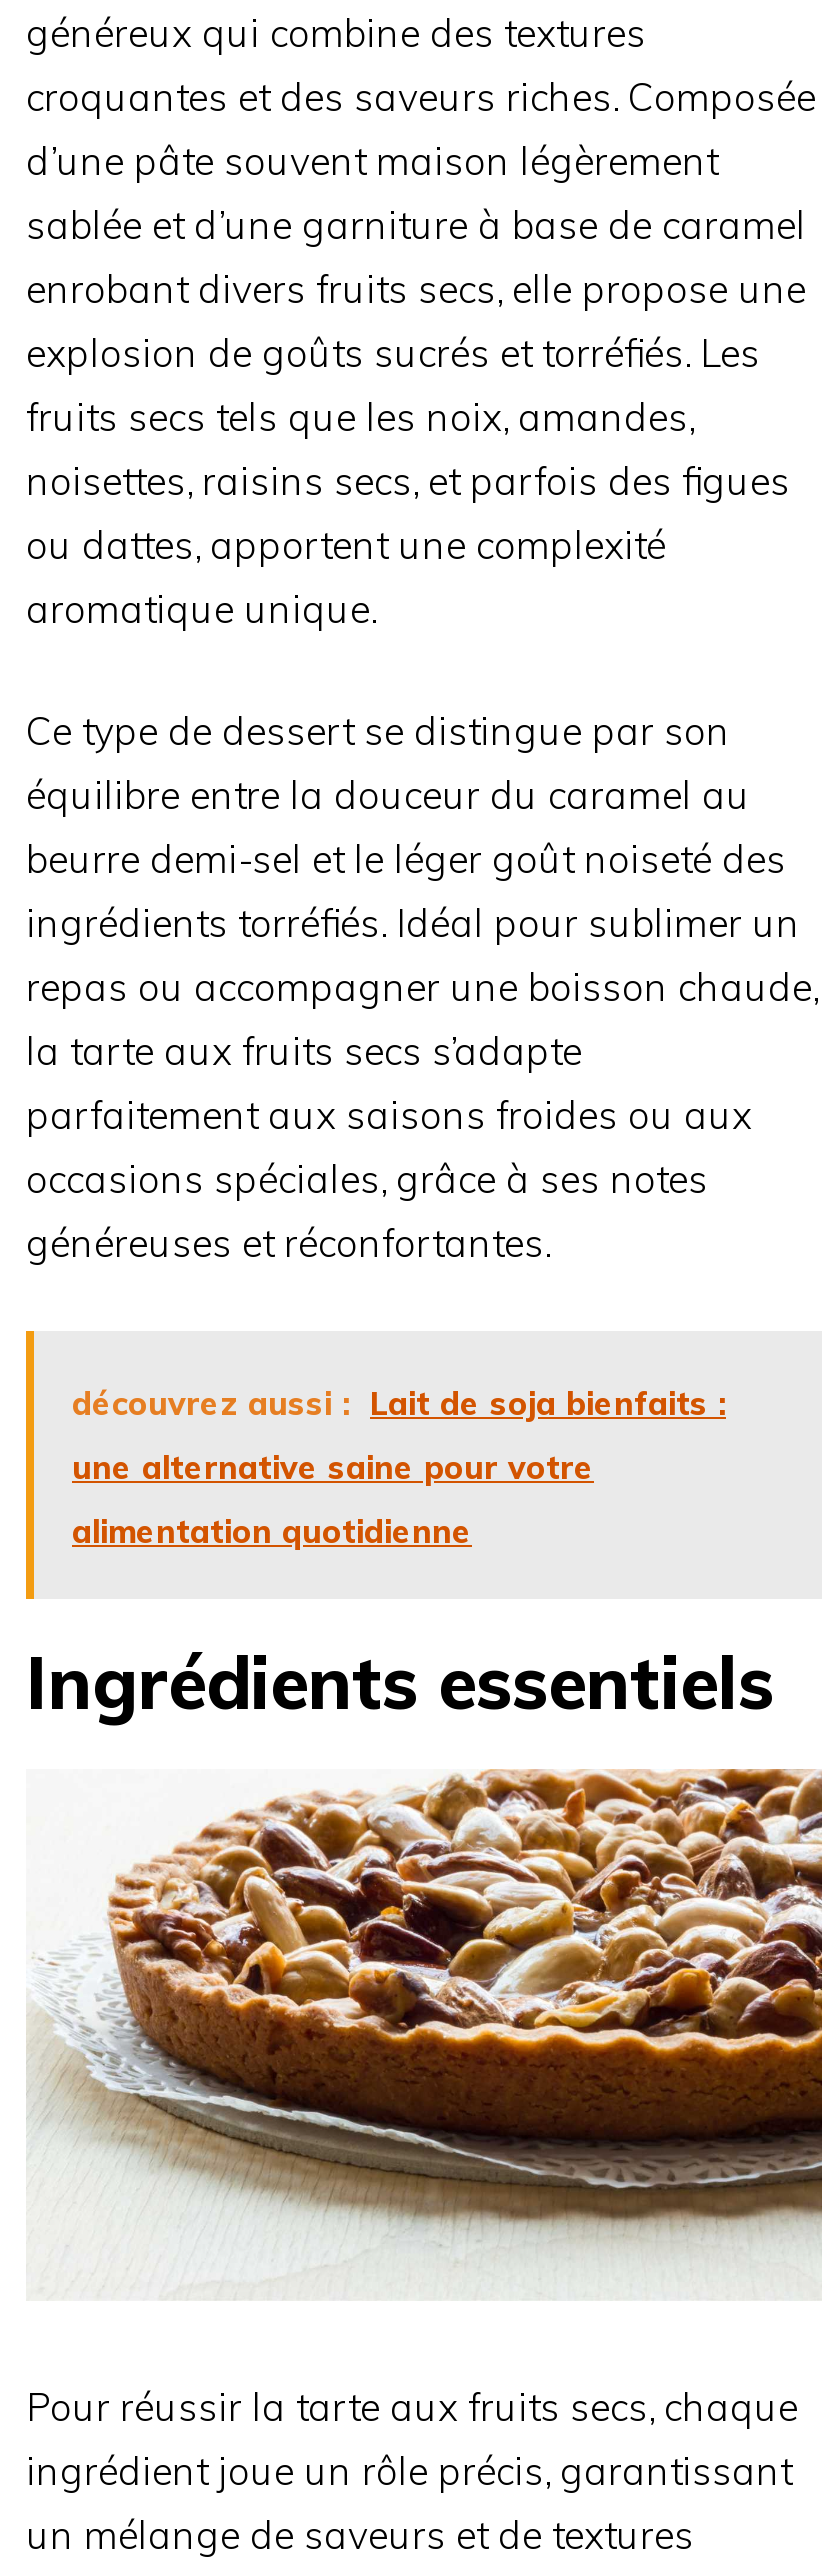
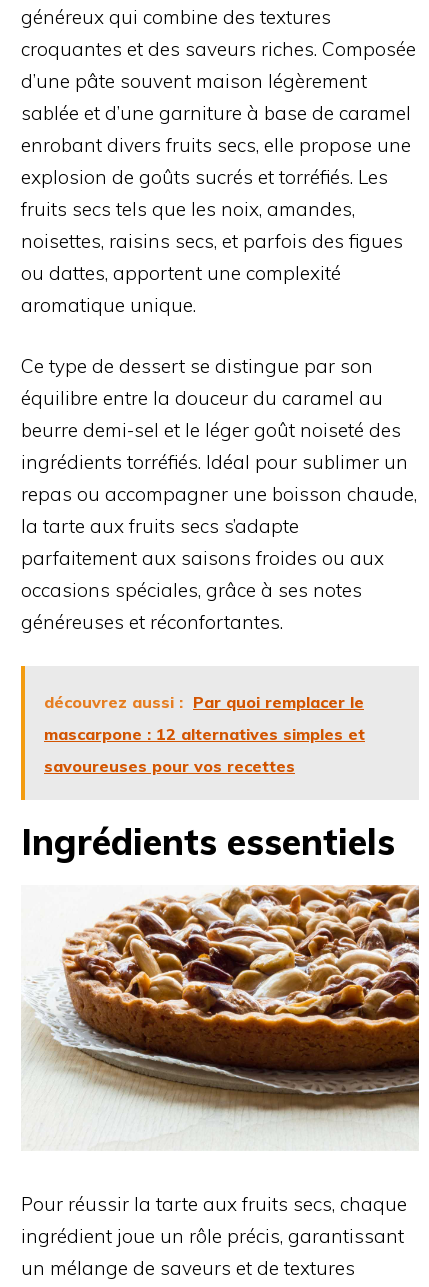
[72,1384,726,1424] découvrez aussi : Lait de soja bienfaits : -> [44,692,364,712] découvrez aussi : Par quoi remplacer le
[72,1448,594,1488] une alternative saine pour votre -> [44,724,365,744] mascarpone : 12 alternatives simples et
[72,1512,472,1552] alimentation quotidienne -> [44,756,295,776] savoureuses pour vos recettes

